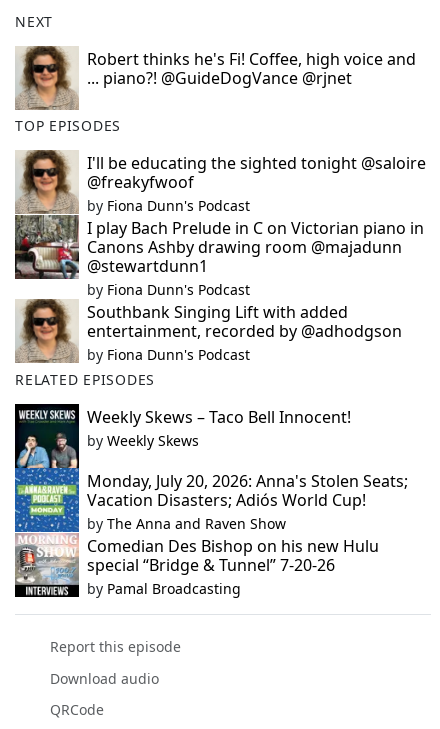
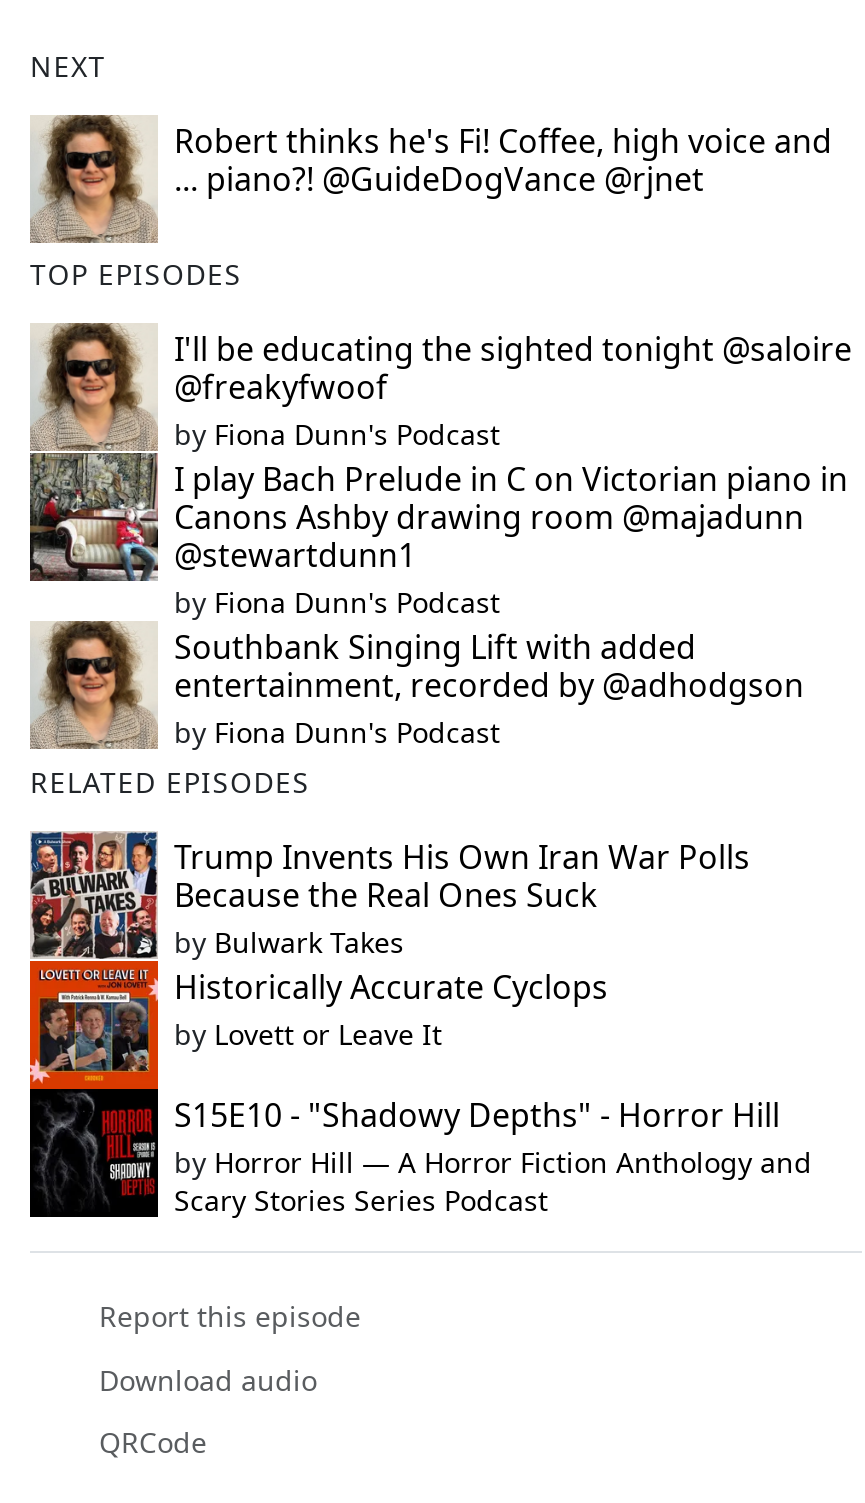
[14,403,351,596] [image] | Weekly Skews – Taco Bell Innocent! | by Weekly Skews -> [28,831,750,1215] [image] | Trump Invents His Own Iran War Polls | Because the Real Ones Suck | by Bulwark Takes | Historically Accurate Cyclops | by Lovett or Leave It
[87,470,408,598] Monday, July 20, 2026: Anna's Stolen Seats; | Vacation Disasters; Adiós World Cup! | by The Anna and Raven Show | Comedian Des Bishop on his new Hulu | special “Bridge & Tunnel” 7-20-26 | by Pamal Broadcasting -> [174,1093,812,1219] S15E10 - "Shadowy Depths" - Horror Hill | by Horror Hill — A Horror Fiction Anthology and | Scary Stories Series Podcast

